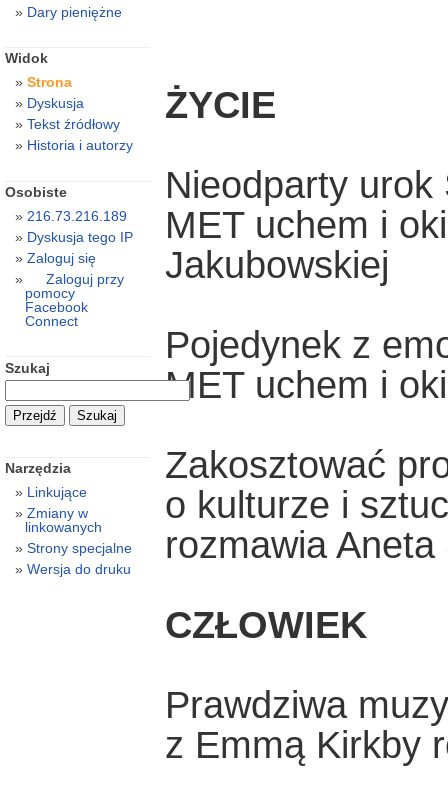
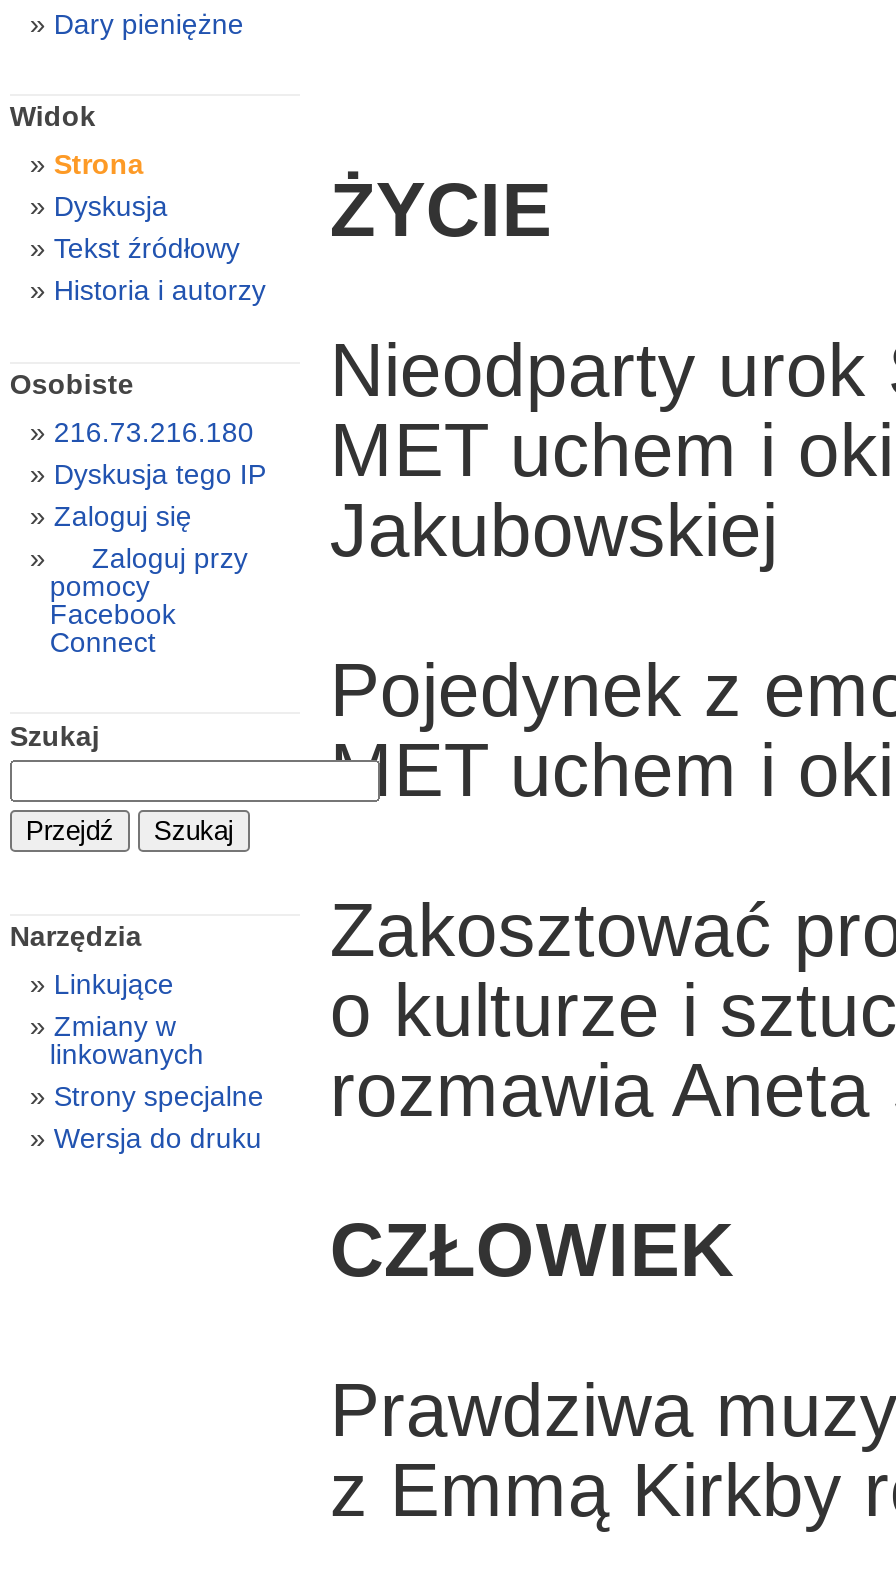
[27,208,127,224] 216.73.216.189 -> [54,416,254,448] 216.73.216.180

